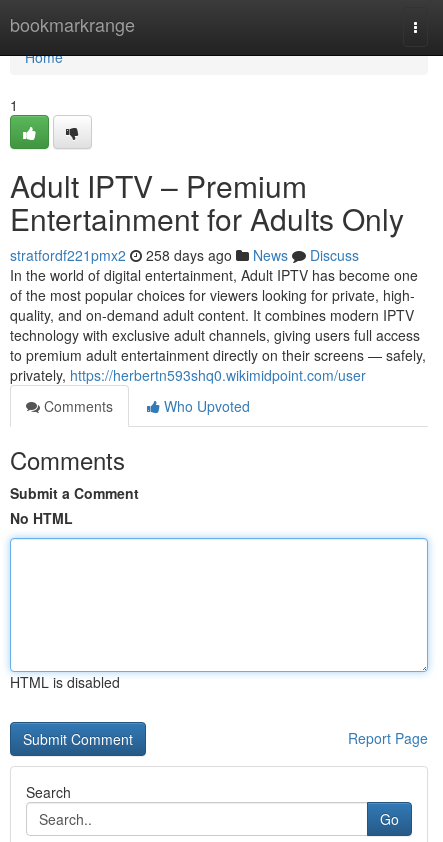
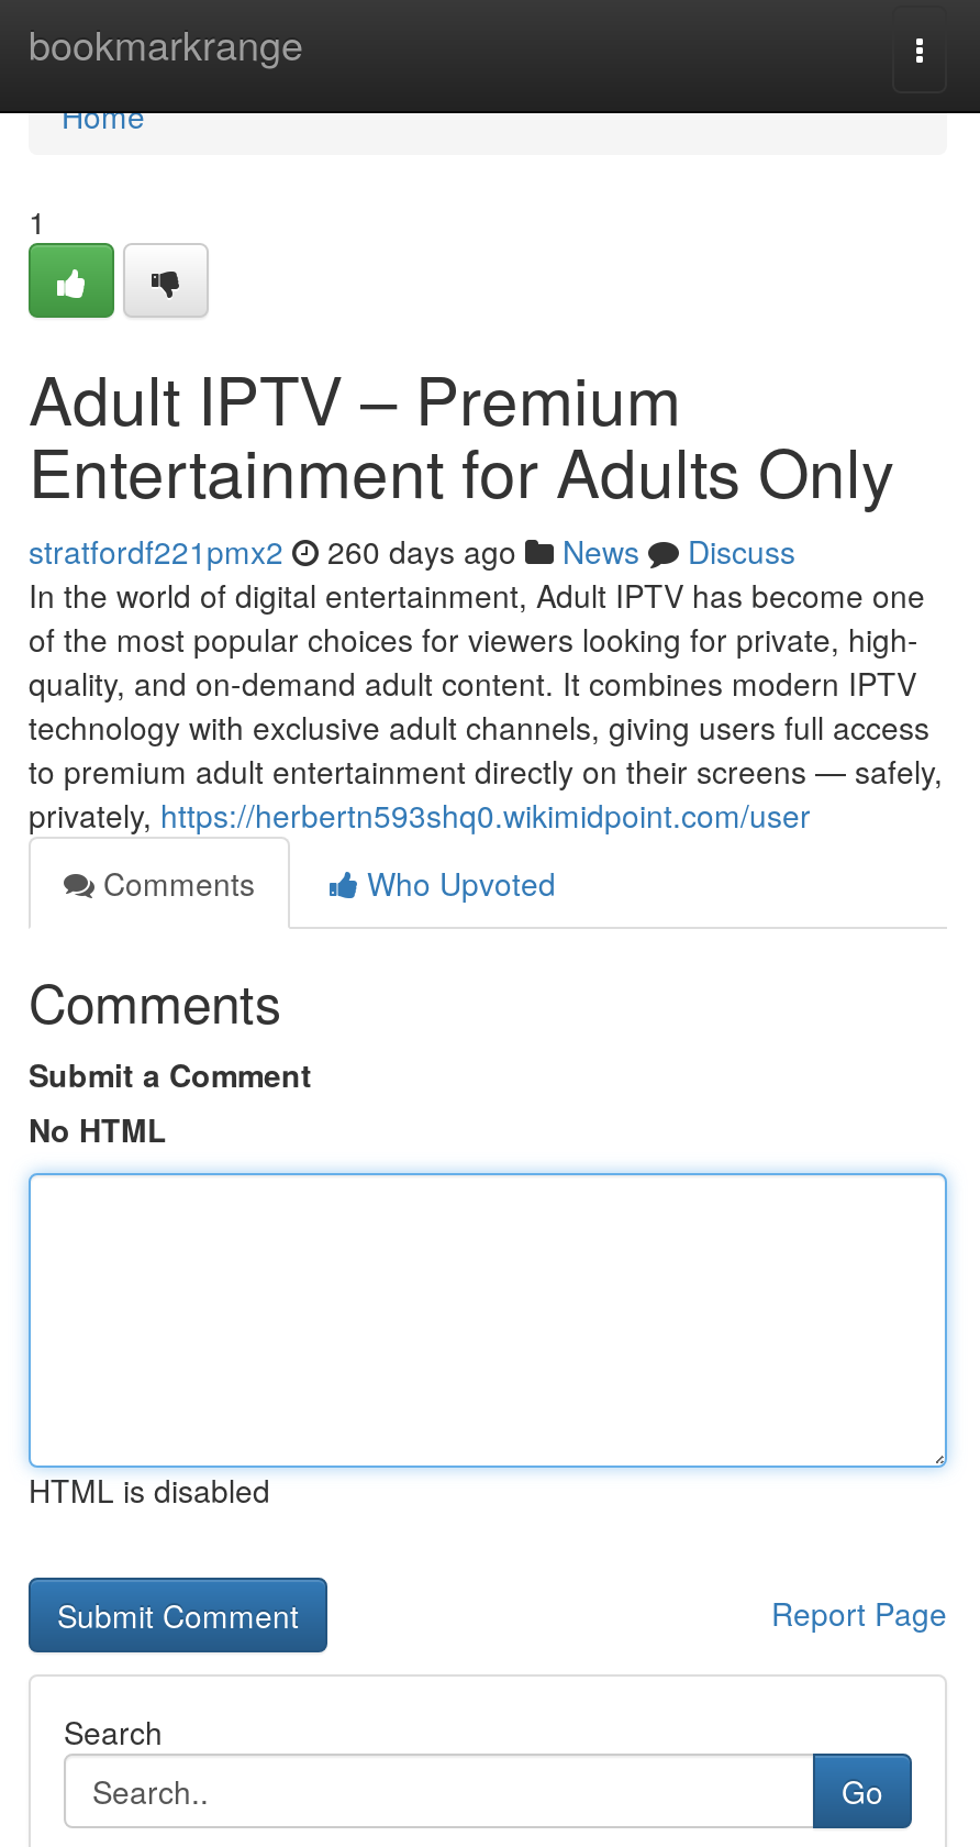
[10,245,359,265] stratfordf221pmx2 258 days ago News Discuss -> [29,529,795,573] stratfordf221pmx2 260 days ago News Discuss

